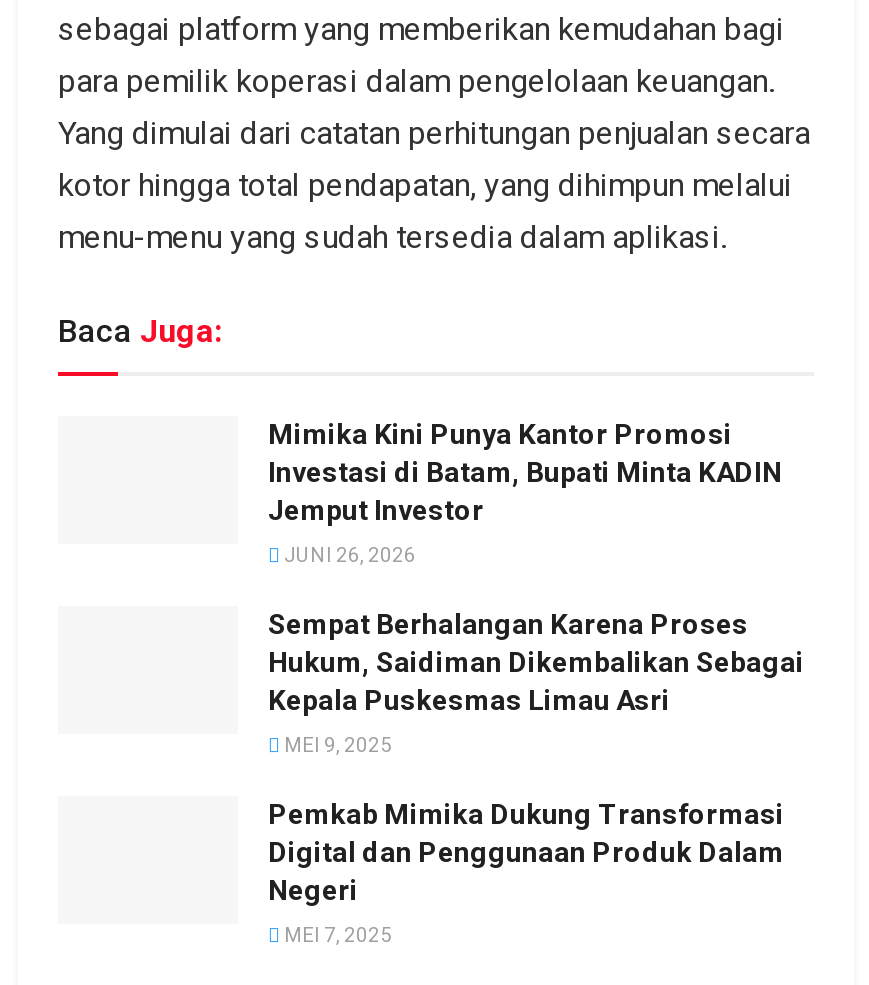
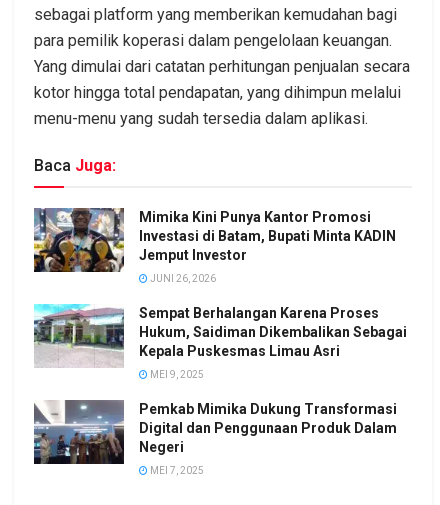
none -> [33,207,125,273] [image]
none -> [33,303,125,368] [image]
none -> [33,399,125,465] [image]

